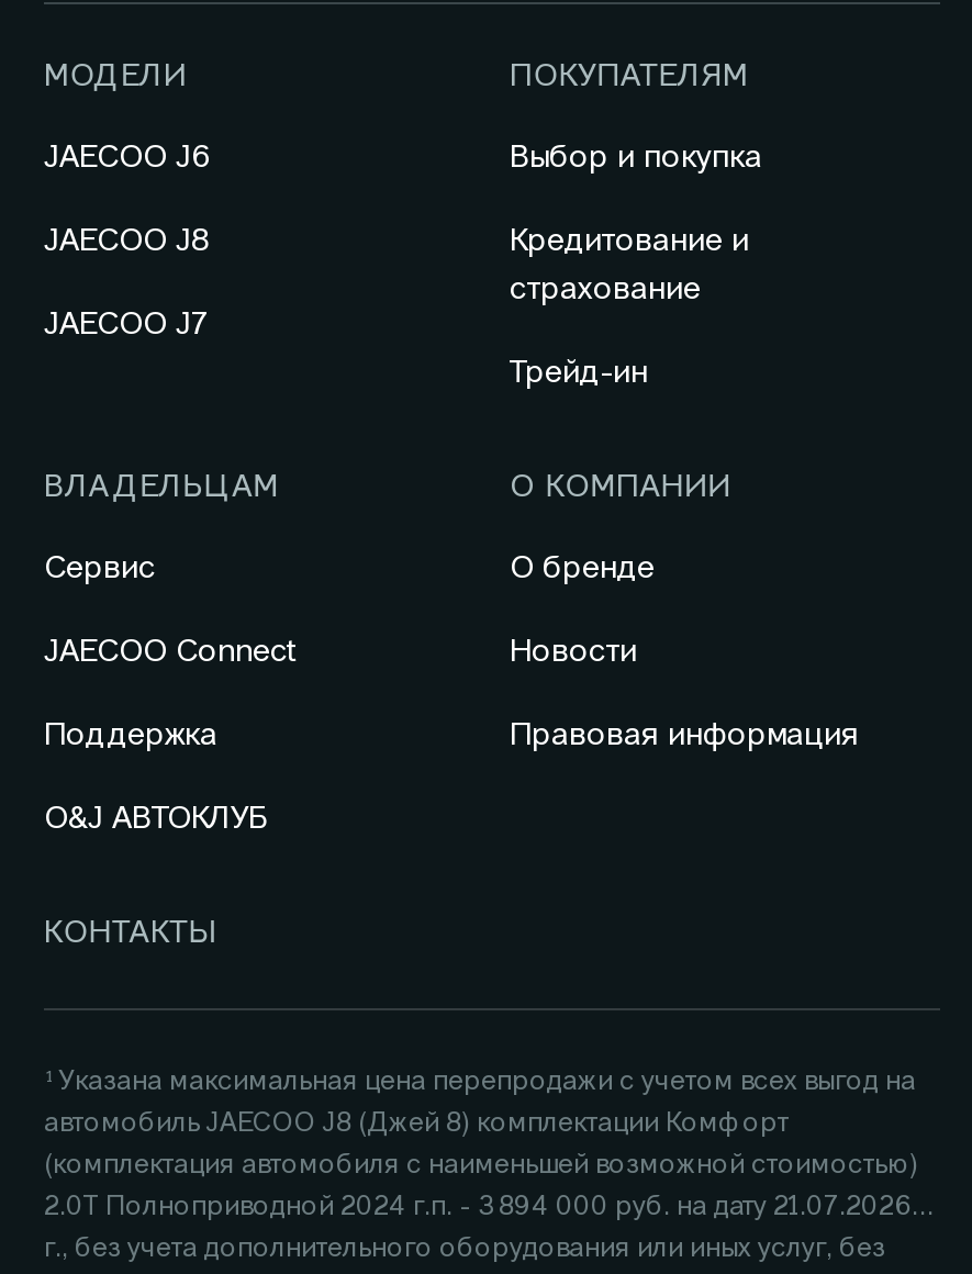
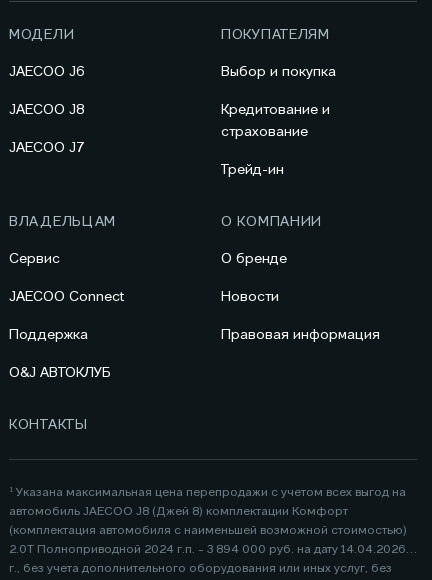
[44,1195,912,1221] 2.0Т Полноприводной 2024 г.п. - 3 894 000 руб. на дату 21.07.2026 -> [9,544,406,556] 2.0Т Полноприводной 2024 г.п. - 3 894 000 руб. на дату 14.04.2026

